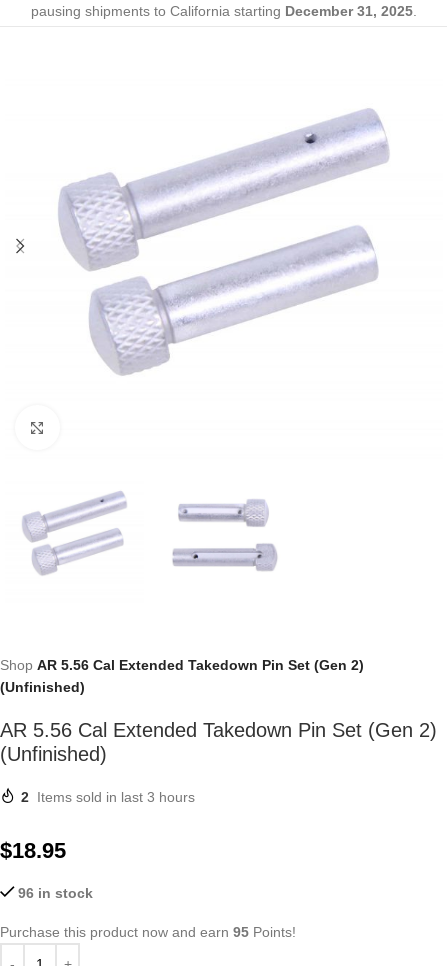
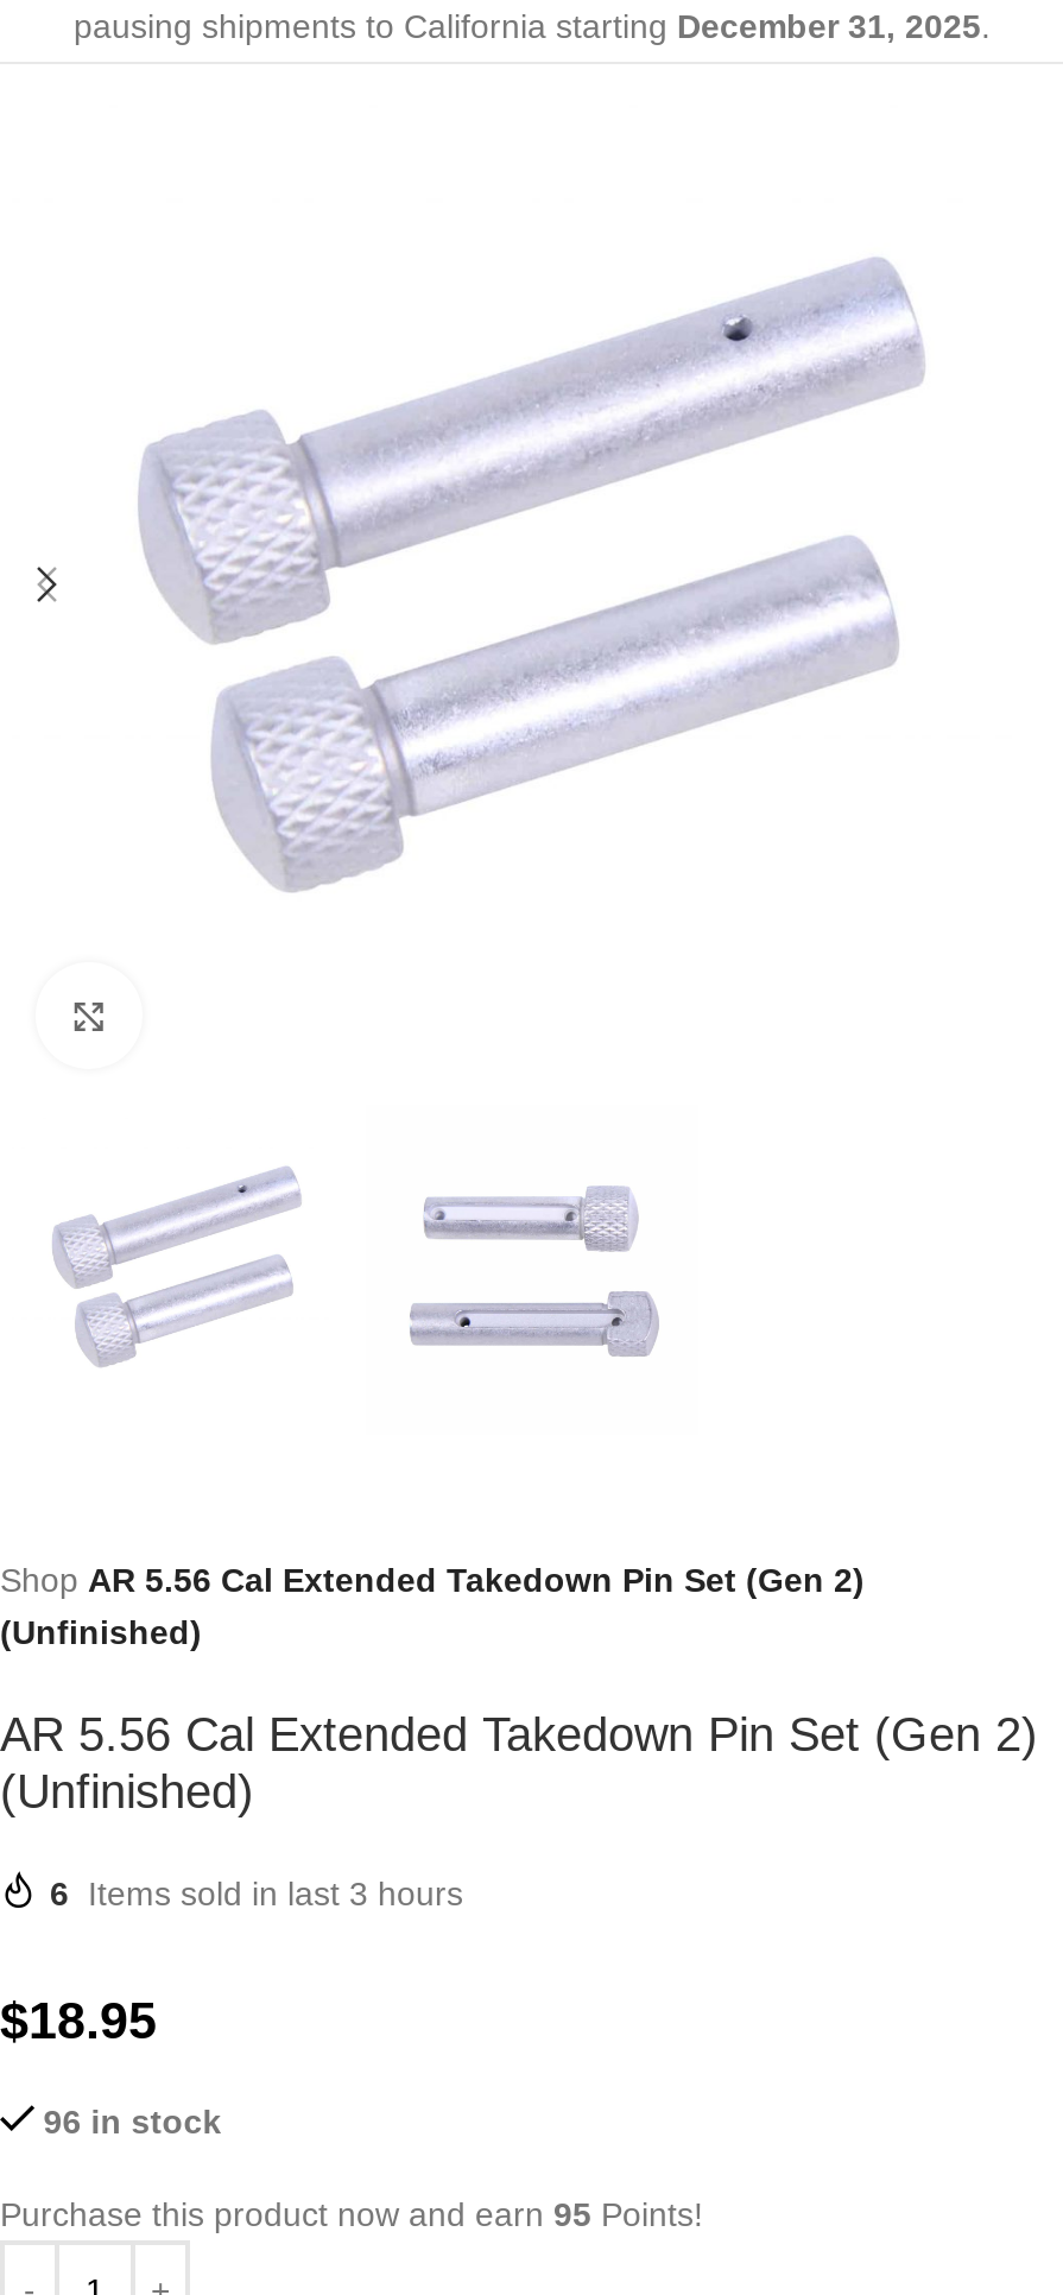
[21,789,195,805] 2 Items sold in last 3 hours -> [50,1874,463,1913] 6 Items sold in last 3 hours

